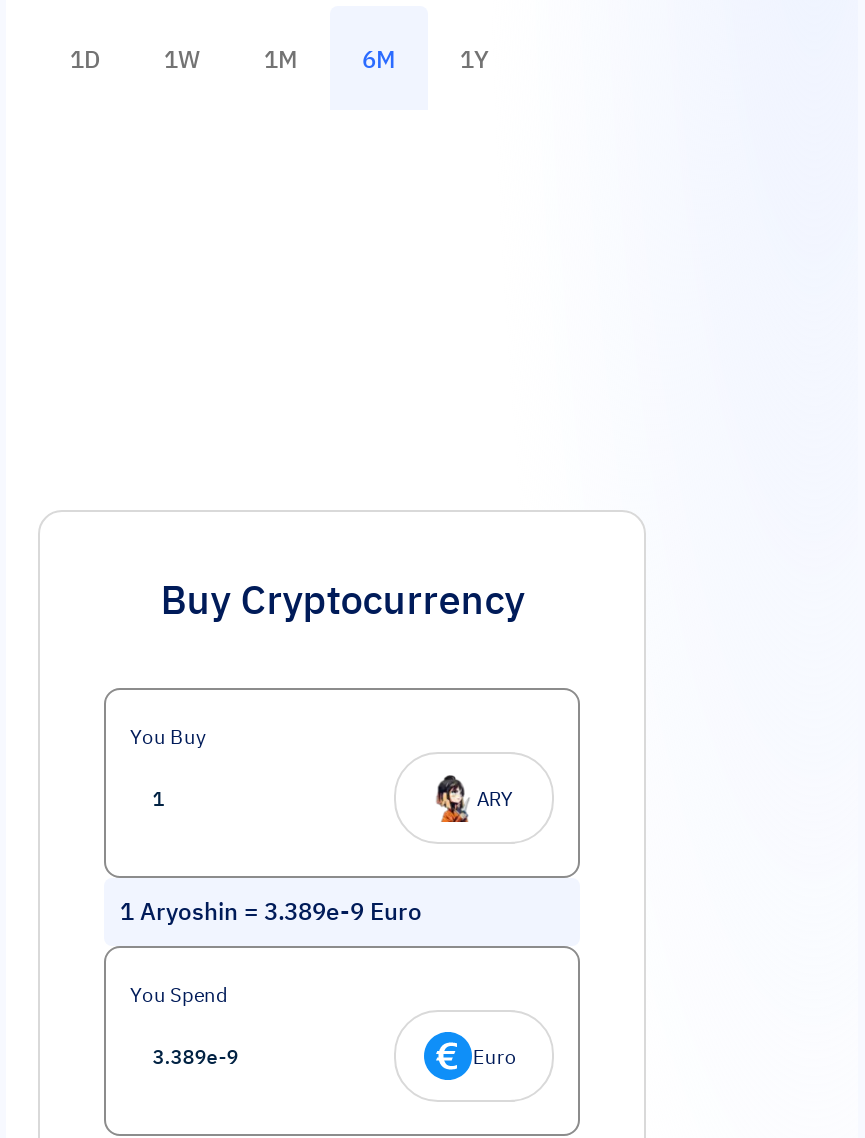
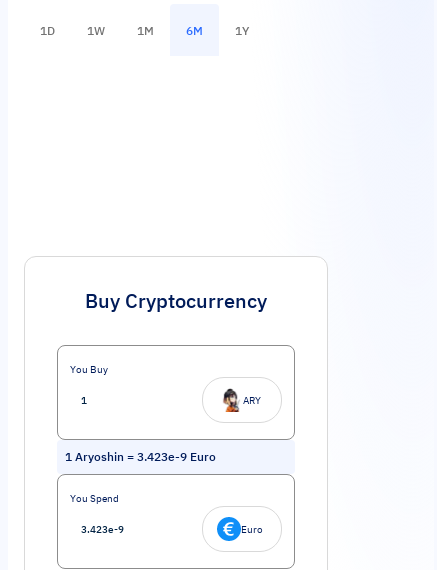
[120,896,422,926] 1 Aryoshin = 3.389e-9 Euro -> [65,449,216,464] 1 Aryoshin = 3.423e-9 Euro

